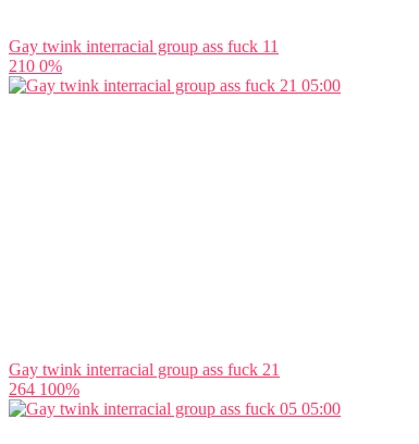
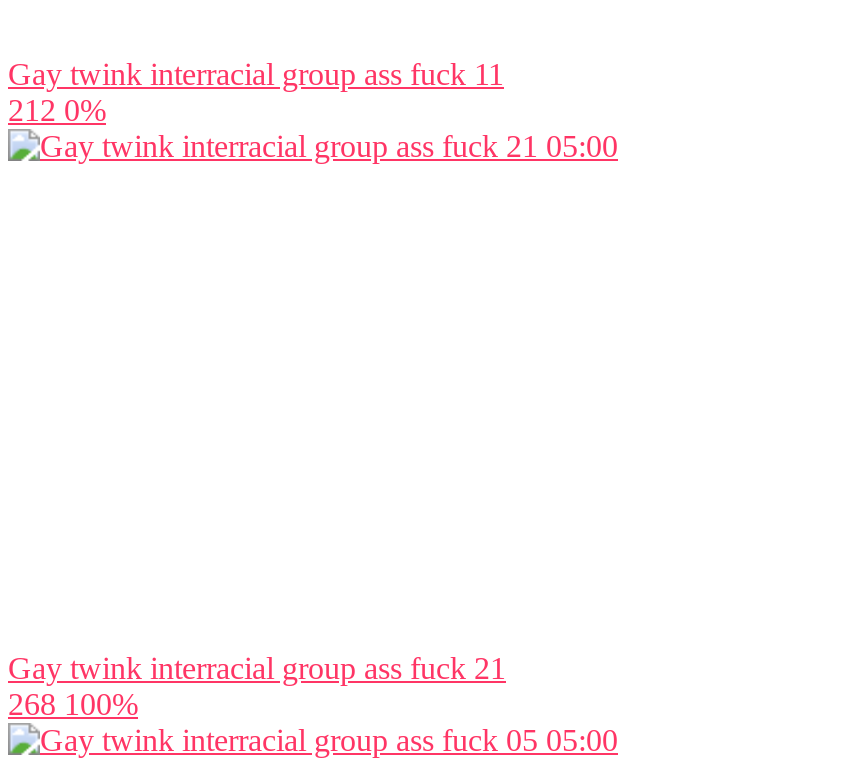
[9,56,62,75] 210 0% -> [8,93,106,127] 212 0%
[9,380,79,398] 264 100% -> [8,687,138,721] 268 100%

